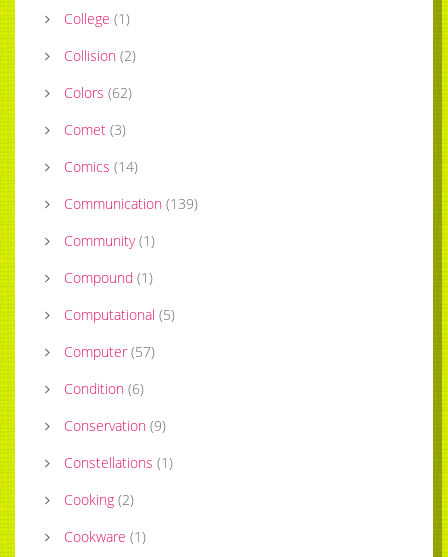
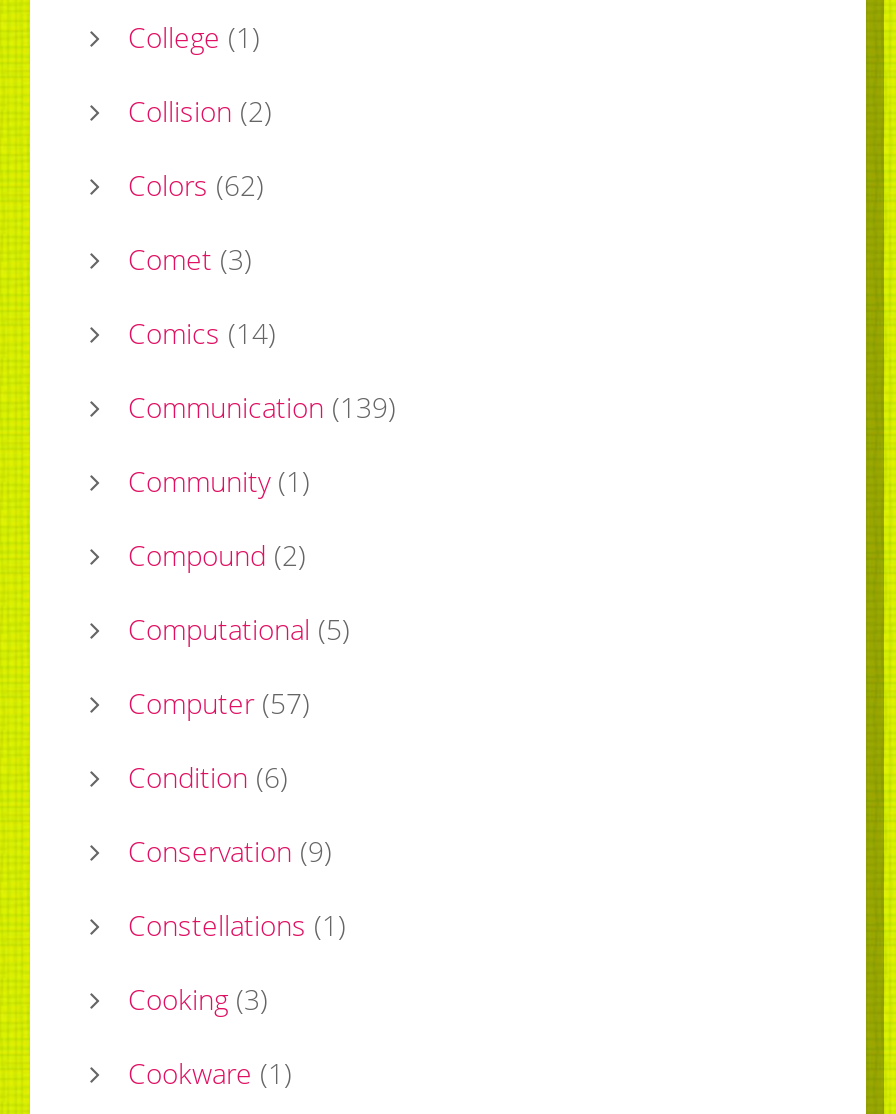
[64,268,153,287] Compound (1) -> [128,537,306,575] Compound (2)
[64,490,134,509] Cooking (2) -> [128,981,268,1019] Cooking (3)

